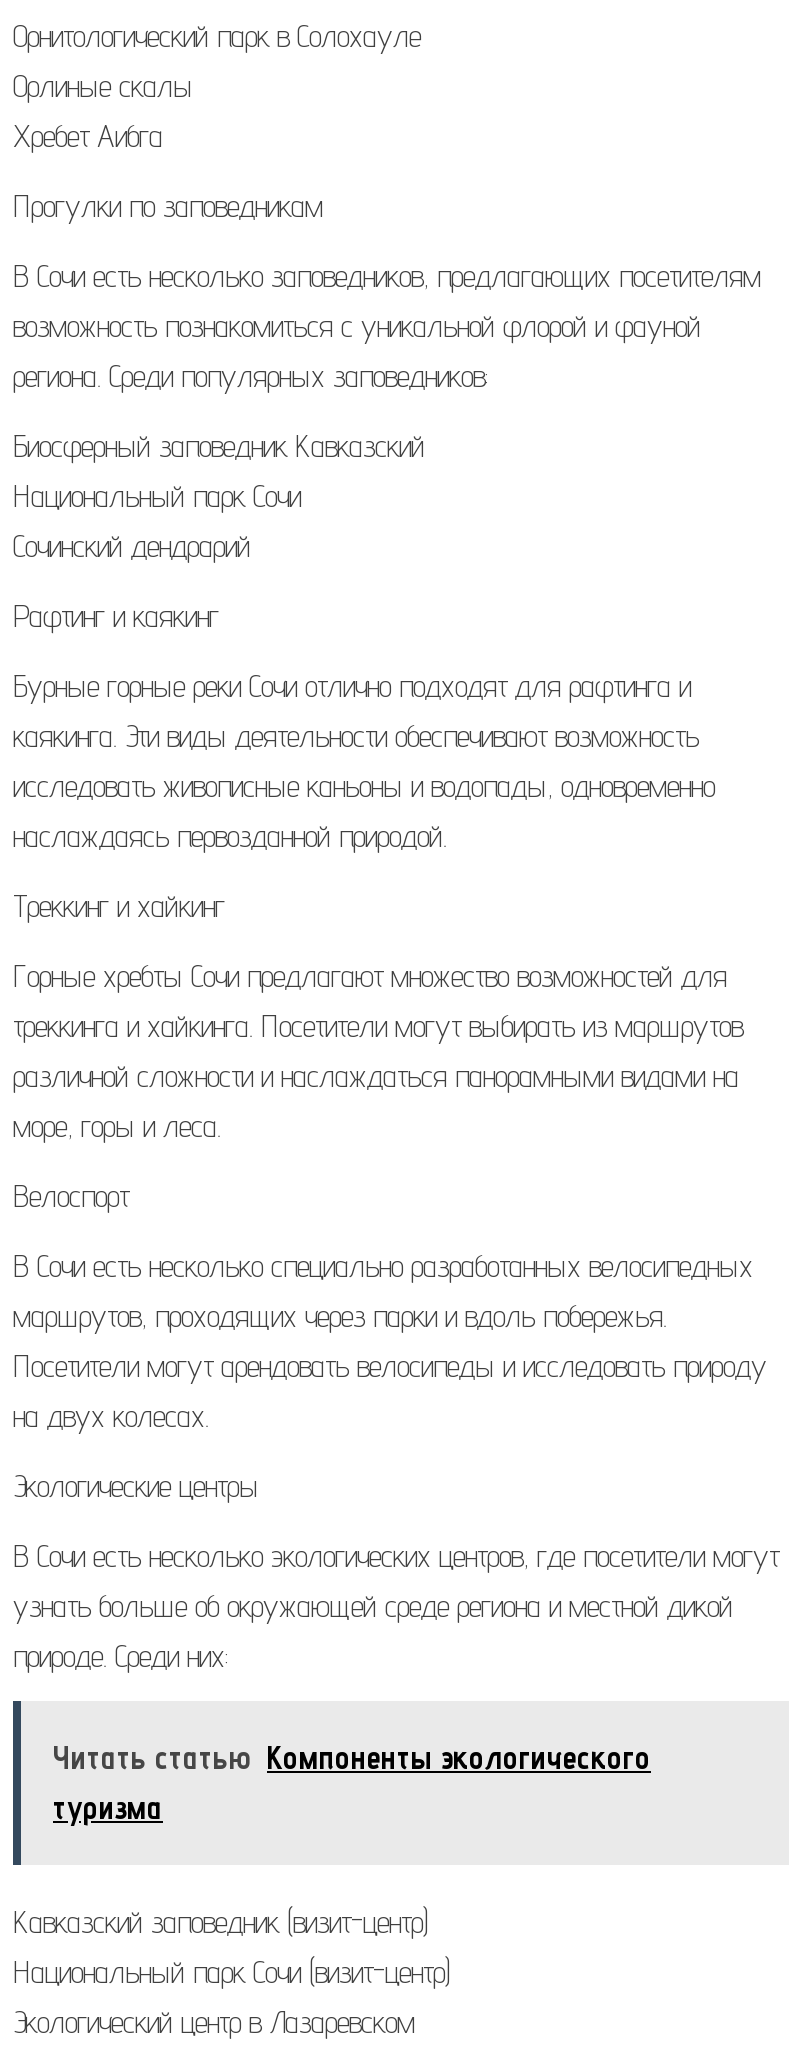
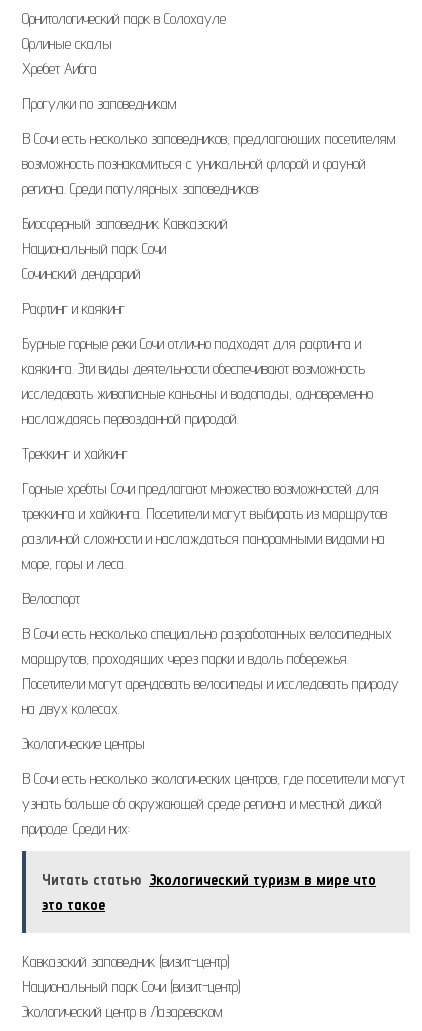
[53,1739,651,1827] Читать статью Компоненты экологического | туризма -> [42,870,376,914] Читать статью Экологический туризм в мире что | это такое

